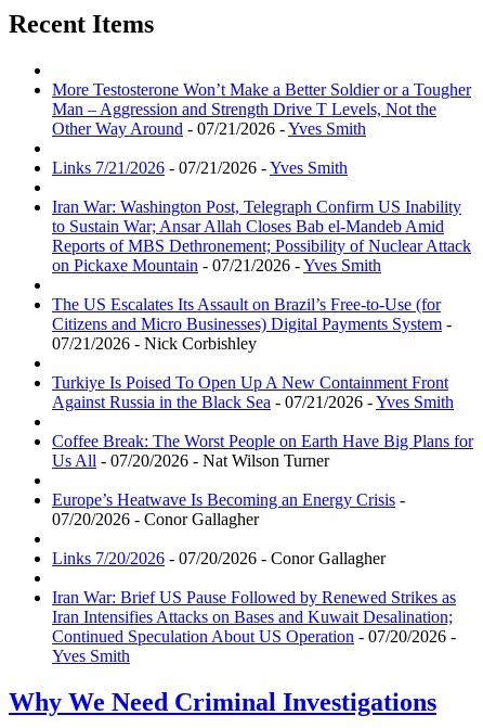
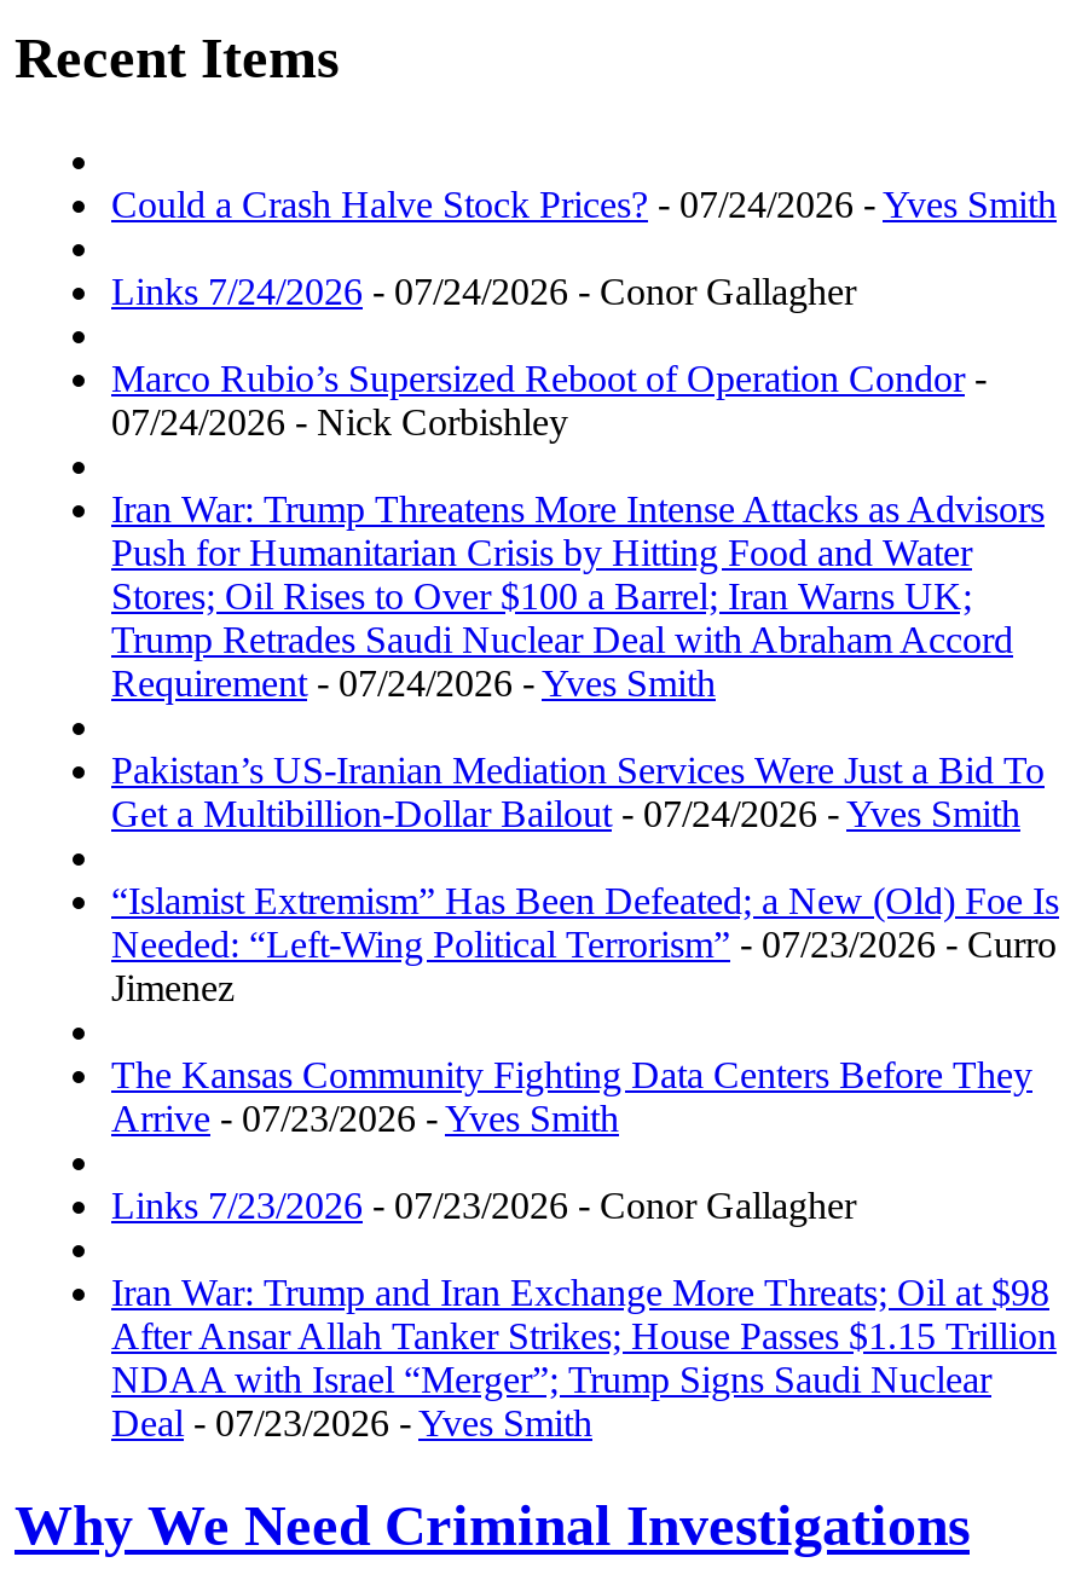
[52,80,471,138] More Testosterone Won’t Make a Better Soldier or a Tougher | Man – Aggression and Strength Drive T Levels, Not the | Other Way Around - 07/21/2026 - Yves Smith -> [111,184,1057,225] Could a Crash Halve Stock Prices? - 07/24/2026 - Yves Smith
[52,159,348,177] Links 7/21/2026 - 07/21/2026 - Yves Smith -> [111,271,856,312] Links 7/24/2026 - 07/24/2026 - Conor Gallagher
[52,198,471,275] Iran War: Washington Post, Telegraph Confirm US Inability | to Sustain War; Ansar Allah Closes Bab el-Mandeb Amid | Reports of MBS Dethronement; Possibility of Nuclear Attack | on Pickaxe Mountain - 07/21/2026 - Yves Smith -> [111,358,987,443] Marco Rubio’s Supersized Reboot of Operation Condor - | 07/24/2026 - Nick Corbishley
[52,295,452,353] The US Escalates Its Assault on Brazil’s Free-to-Use (for | Citizens and Micro Businesses) Digital Payments System - | 07/21/2026 - Nick Corbishley -> [111,489,1045,704] Iran War: Trump Threatens More Intense Attacks as Advisors | Push for Humanitarian Crisis by Hitting Food and Water | Stores; Oil Rises to Over $100 a Barrel; Iran Warns UK; | Trump Retrades Saudi Nuclear Deal with Abraham Accord | Requirement - 07/24/2026 - Yves Smith
[52,373,454,411] Turkiye Is Poised To Open Up A New Containment Front | Against Russia in the Black Sea - 07/21/2026 - Yves Smith -> [111,750,1045,834] Pakistan’s US-Iranian Mediation Services Were Just a Bid To | Get a Multibillion-Dollar Bailout - 07/24/2026 - Yves Smith
[52,432,473,470] Coffee Break: The Worst People on Earth Have Big Plans for | Us All - 07/20/2026 - Nat Wilson Turner -> [111,880,1059,1008] “Islamist Extremism” Has Been Defeated; a New (Old) Foe Is | Needed: “Left-Wing Political Terrorism” - 07/23/2026 - Curro | Jimenez
[52,491,405,528] Europe’s Heatwave Is Becoming an Energy Crisis - | 07/20/2026 - Conor Gallagher -> [111,1054,1032,1139] The Kansas Community Fighting Data Centers Before They | Arrive - 07/23/2026 - Yves Smith
[52,549,386,568] Links 7/20/2026 - 07/20/2026 - Conor Gallagher -> [111,1185,856,1226] Links 7/23/2026 - 07/23/2026 - Conor Gallagher
[52,588,456,665] Iran War: Brief US Pause Followed by Renewed Strikes as | Iran Intensifies Attacks on Bases and Kuwait Desalination; | Continued Speculation About US Operation - 07/20/2026 - | Yves Smith -> [111,1272,1057,1444] Iran War: Trump and Iran Exchange More Threats; Oil at $98 | After Ansar Allah Tanker Strikes; House Passes $1.15 Trillion | NDAA with Israel “Merger”; Trump Signs Saudi Nuclear | Deal - 07/23/2026 - Yves Smith

